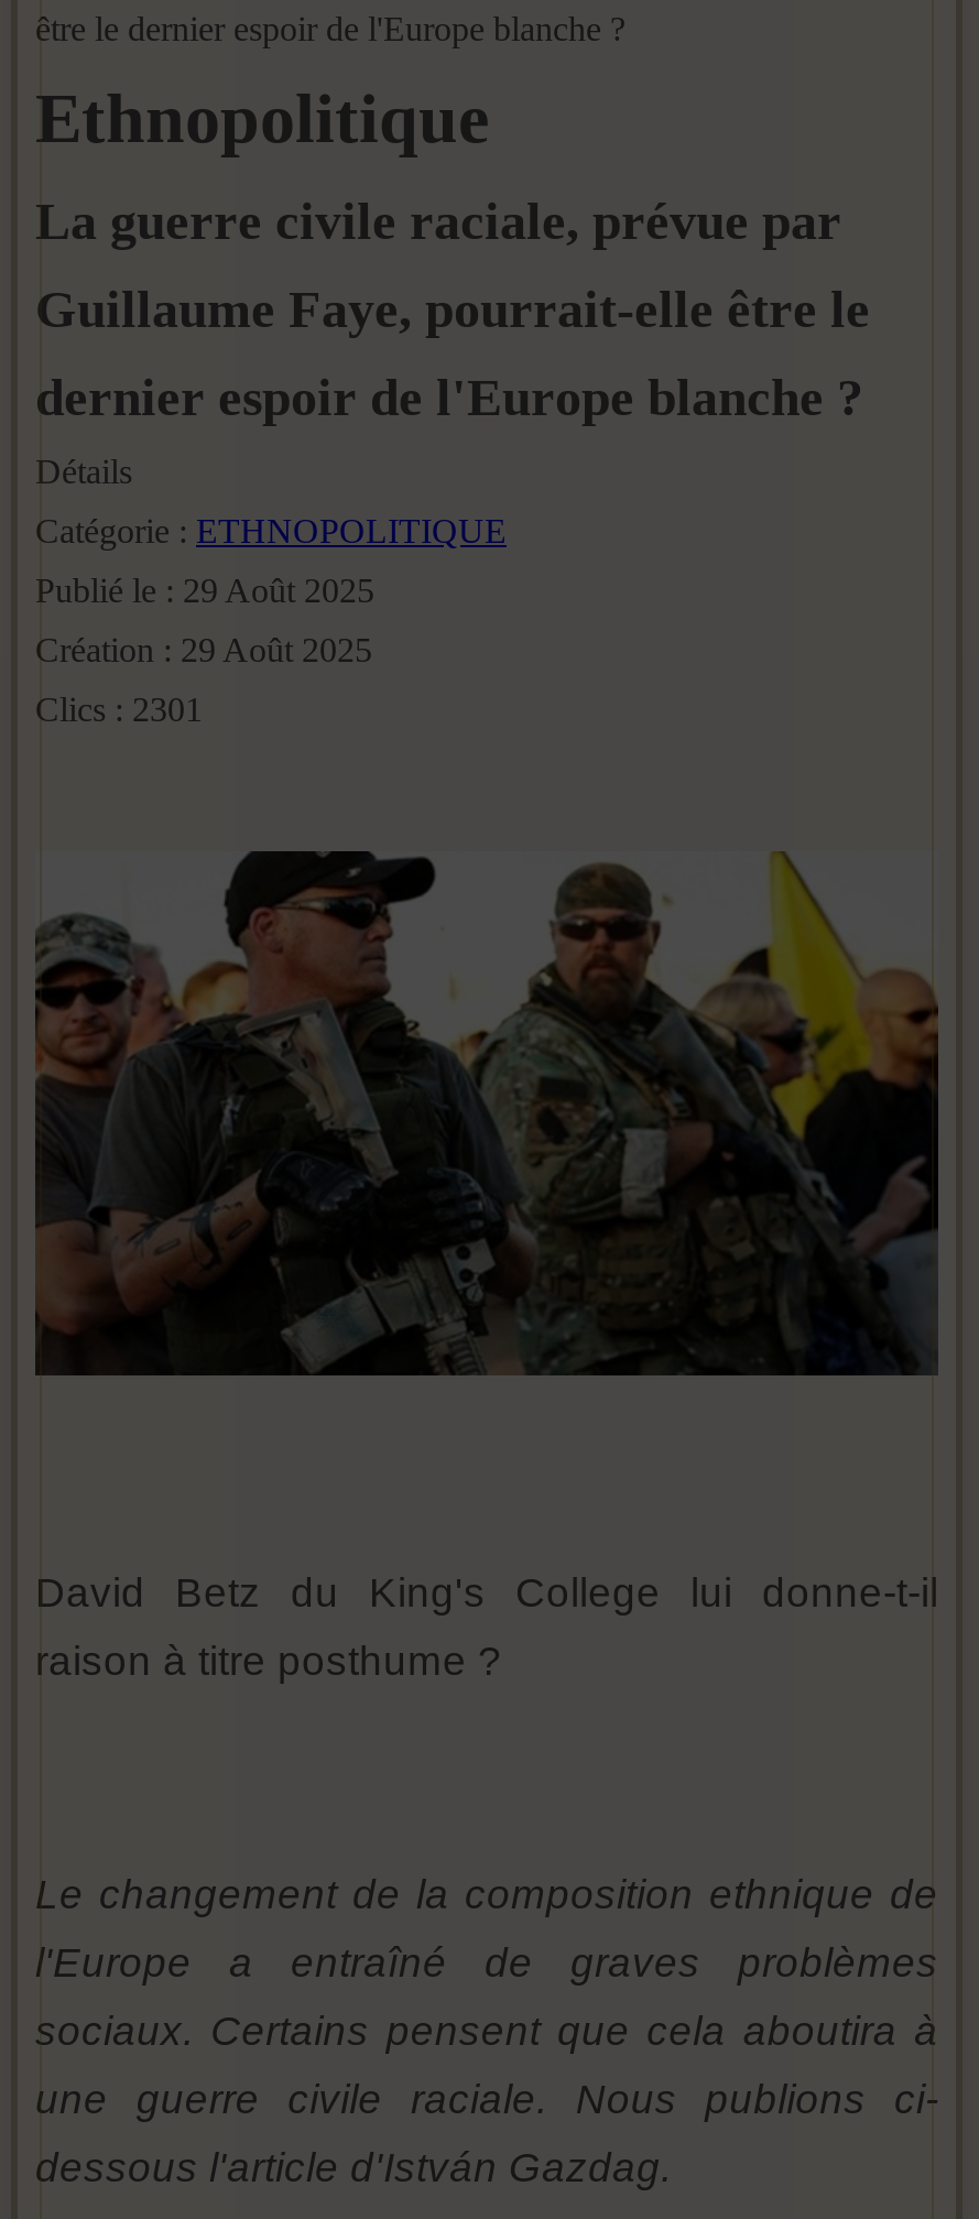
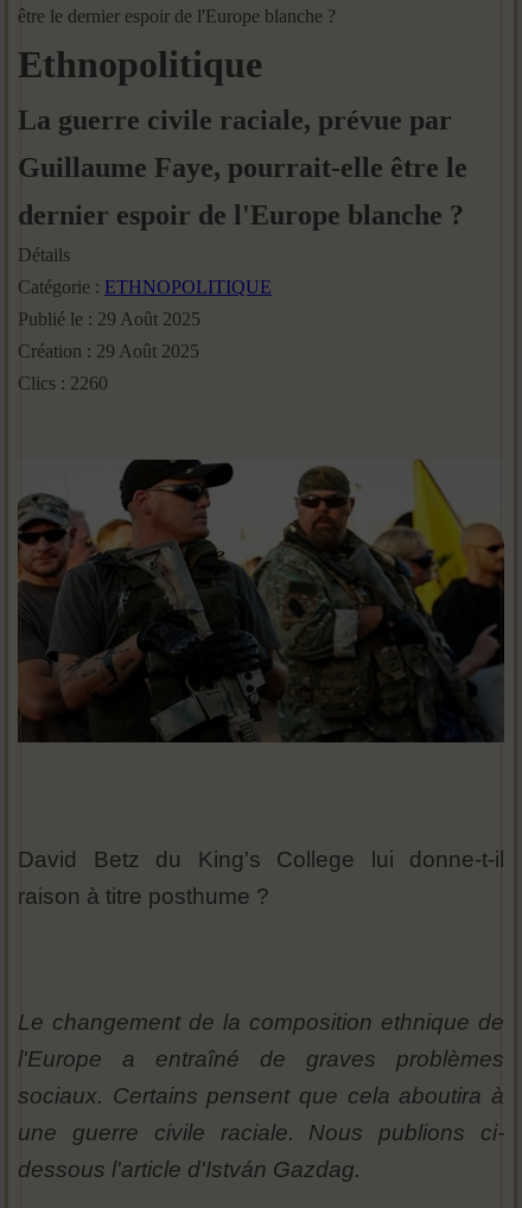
[35,690,203,728] Clics : 2301 -> [18,373,108,393] Clics : 2260

